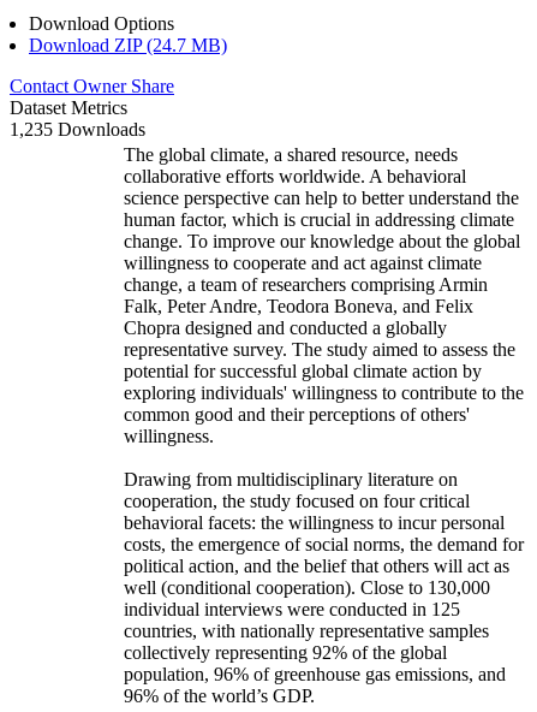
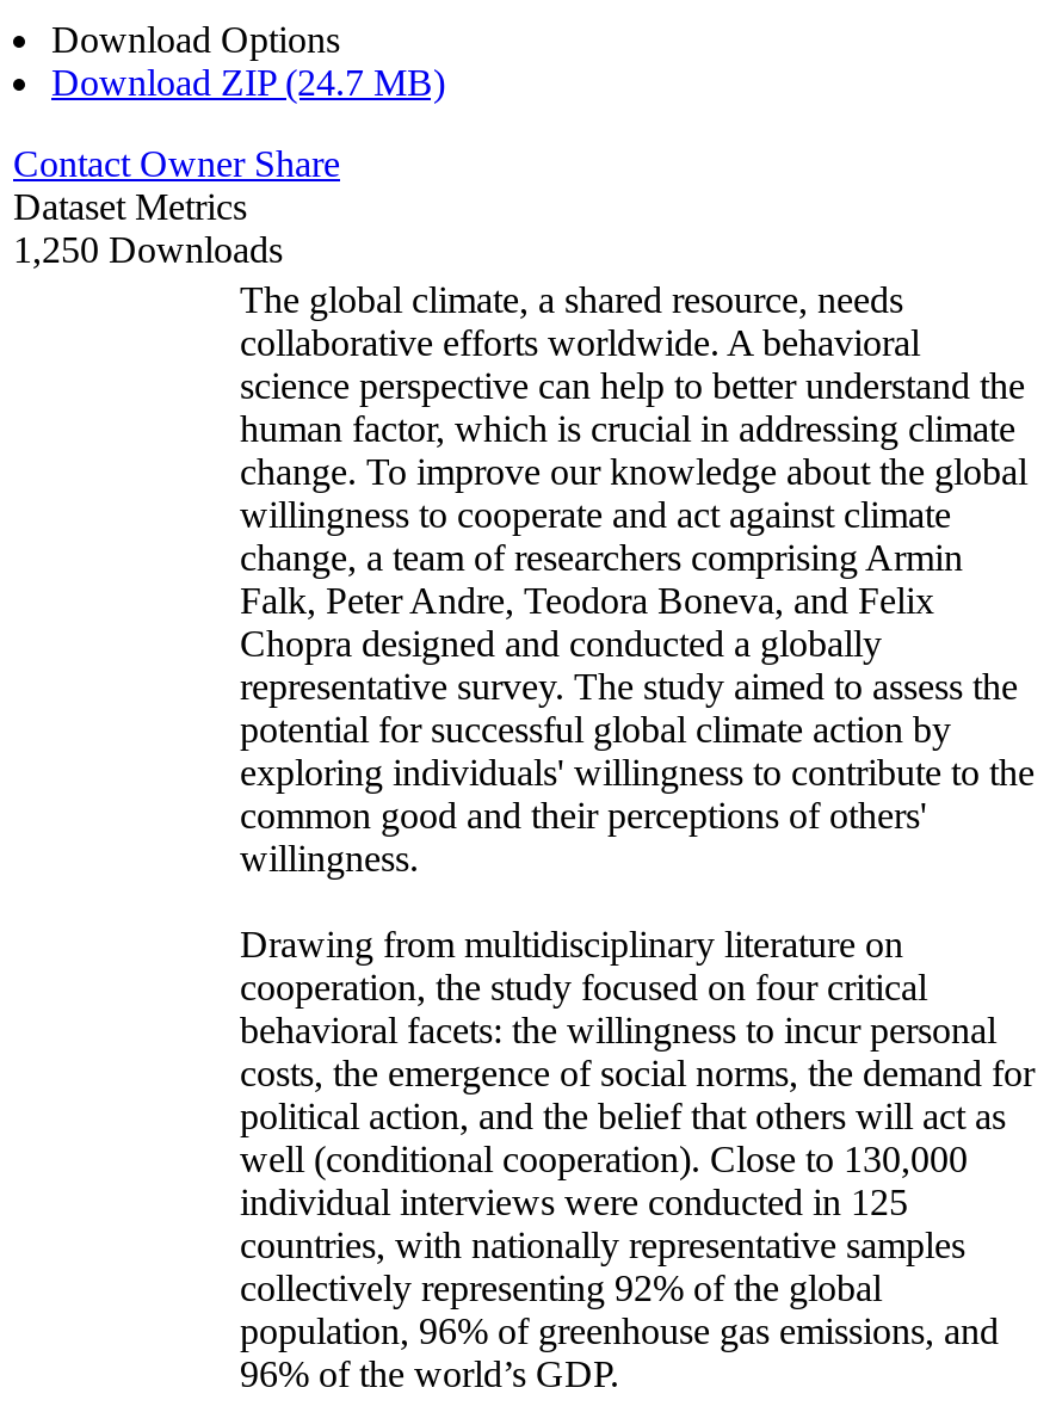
[10,119,145,140] 1,235 Downloads -> [13,230,283,270] 1,250 Downloads

